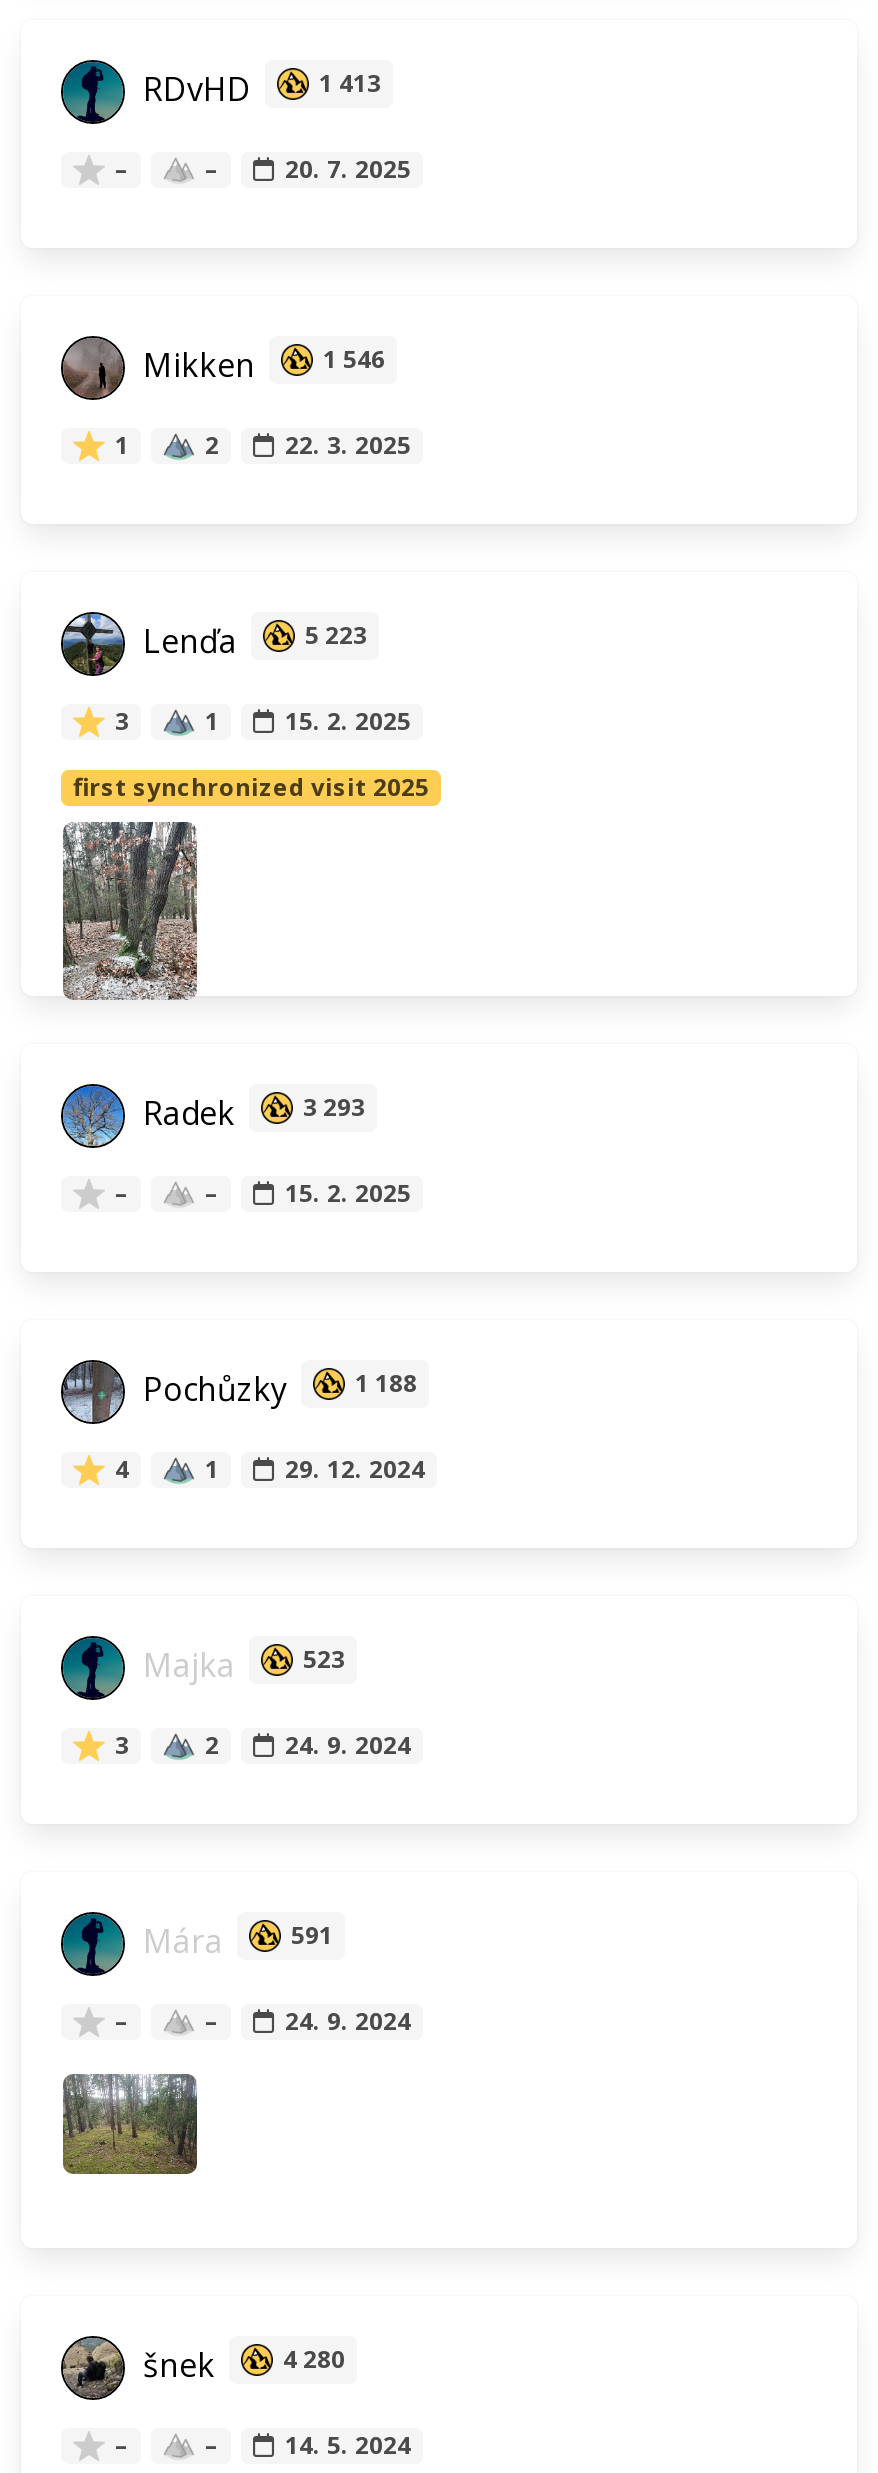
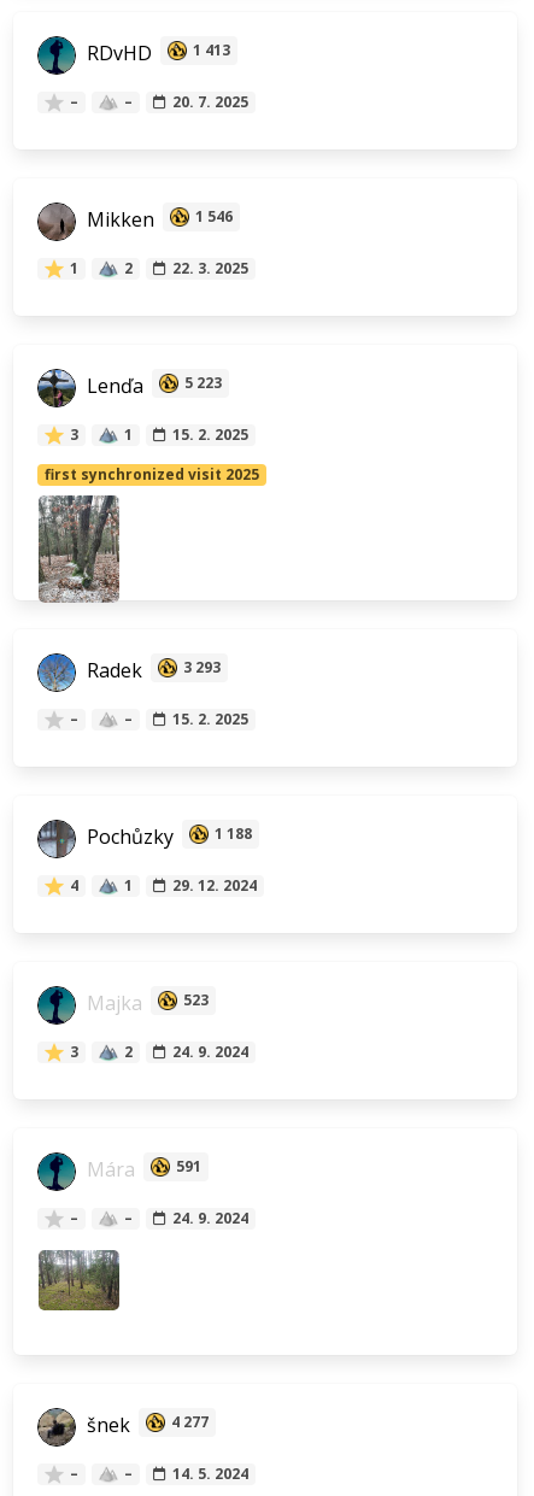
[135,2342,345,2386] šnek 4 280 -> [82,1412,209,1438] šnek 4 277

